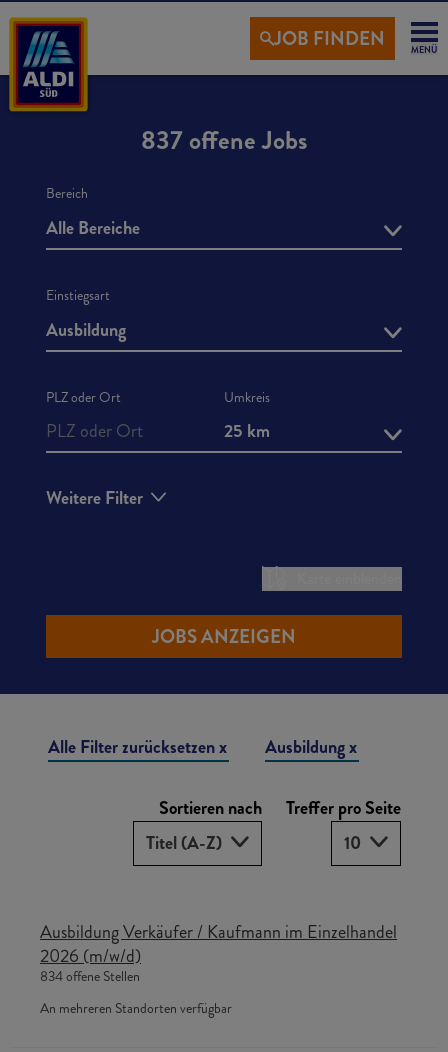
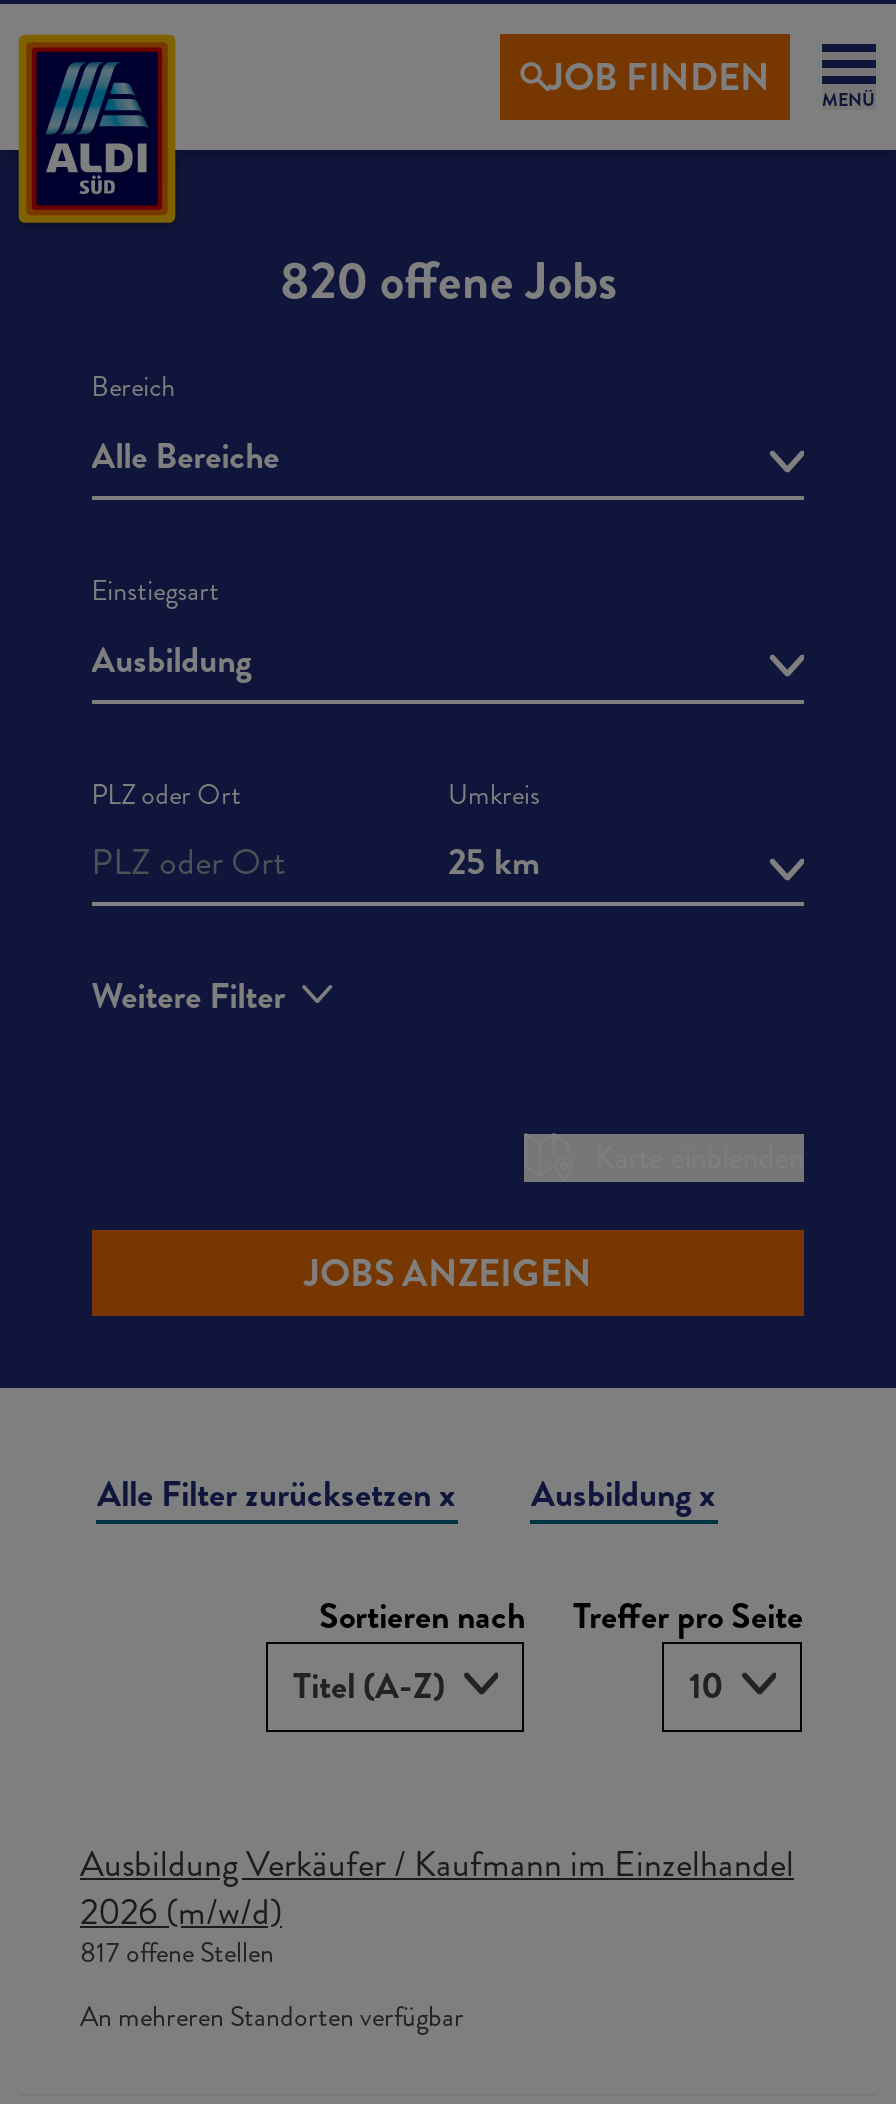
[141,122,307,159] 837 offene Jobs -> [280,244,616,318] 820 offene Jobs
[40,967,140,986] 834 offene Stellen -> [80,1934,274,1972] 817 offene Stellen

